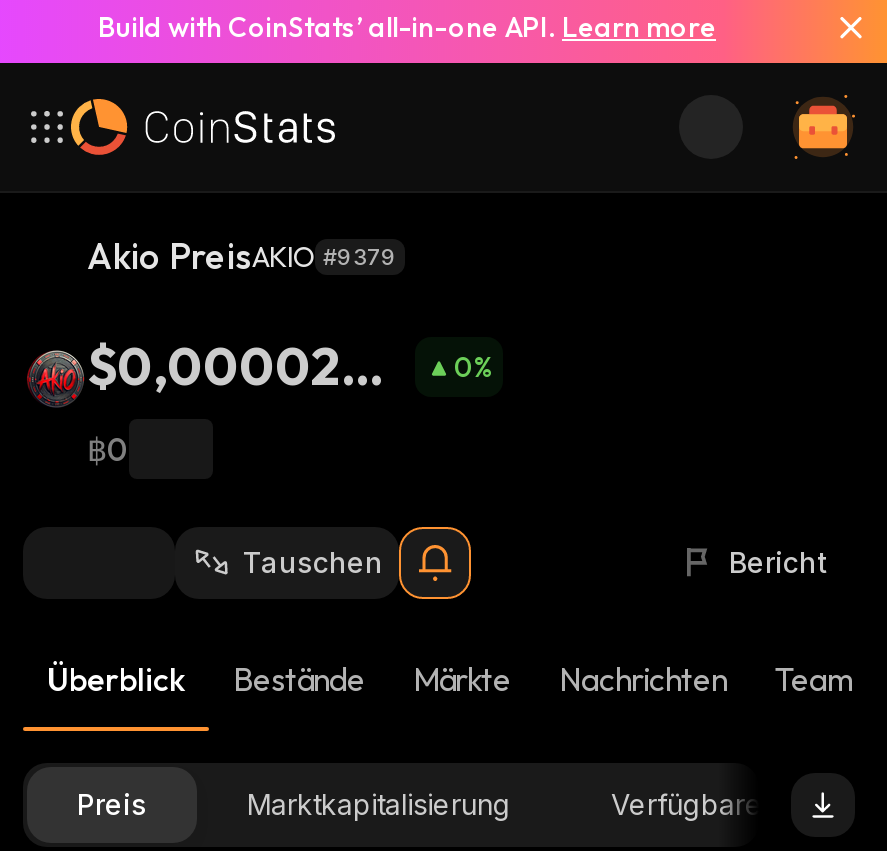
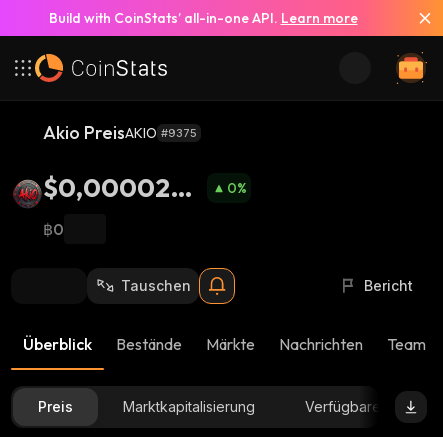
[87,233,397,279] Akio PreisAKIO #9379 -> [43,121,197,144] Akio PreisAKIO #9375

